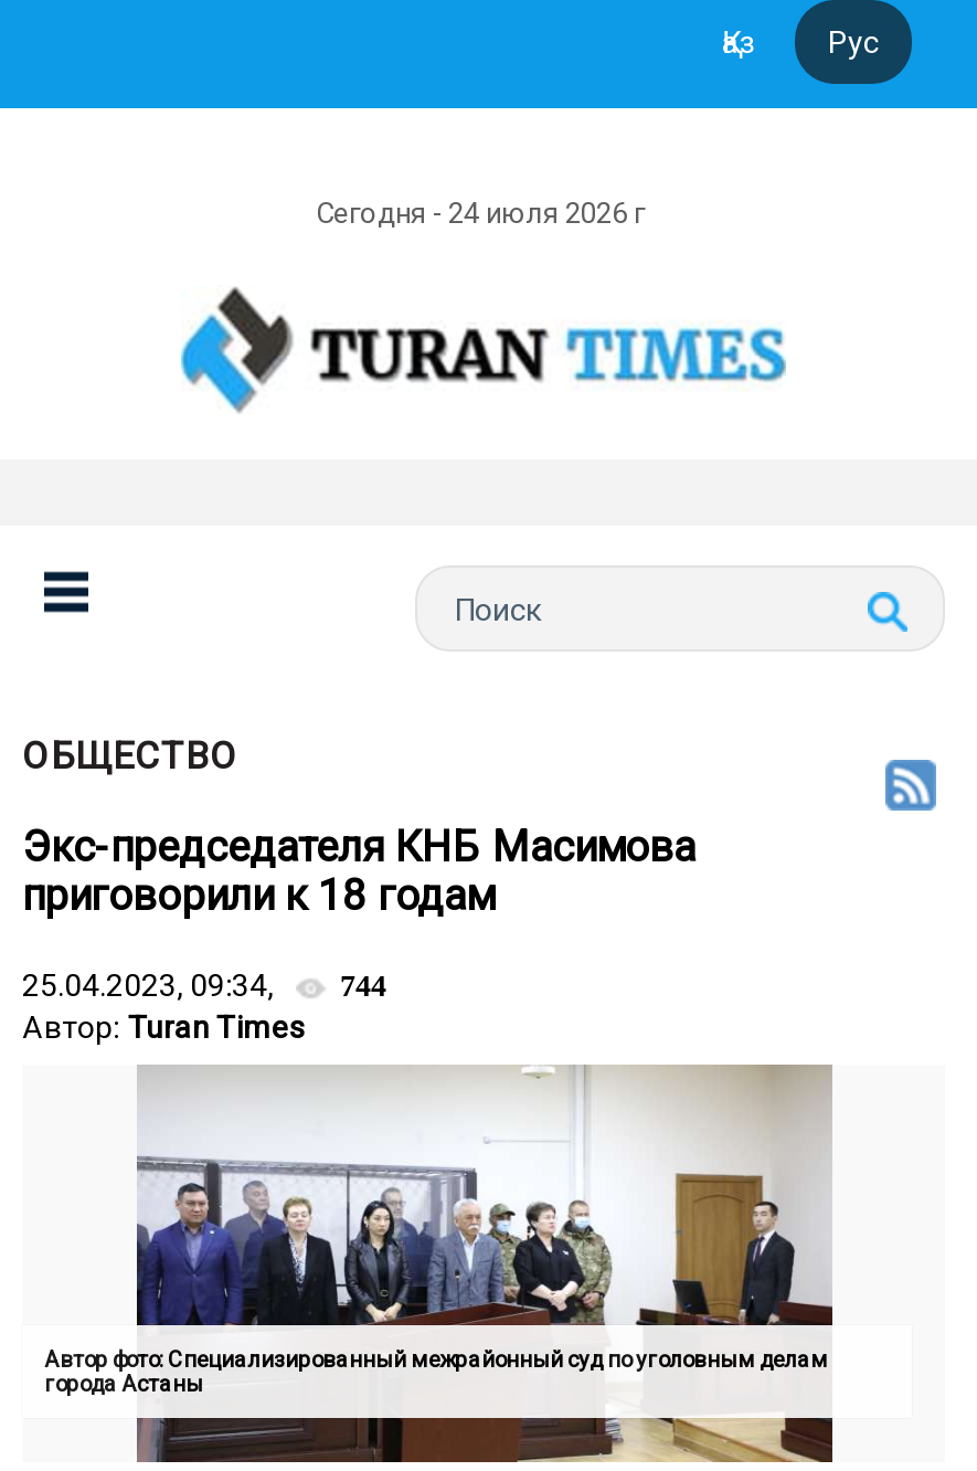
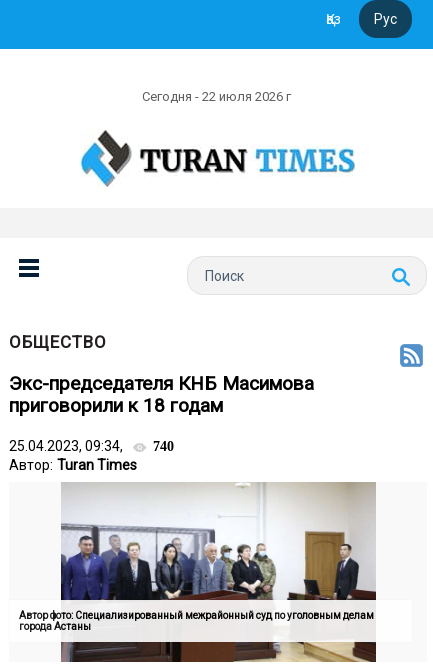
[316,197,651,230] Сегодня - 24 июля 2026 г -> [142,89,294,104] Сегодня - 22 июля 2026 г
[22,967,386,1003] 25.04.2023, 09:34, 744 -> [9,438,174,454] 25.04.2023, 09:34, 740

